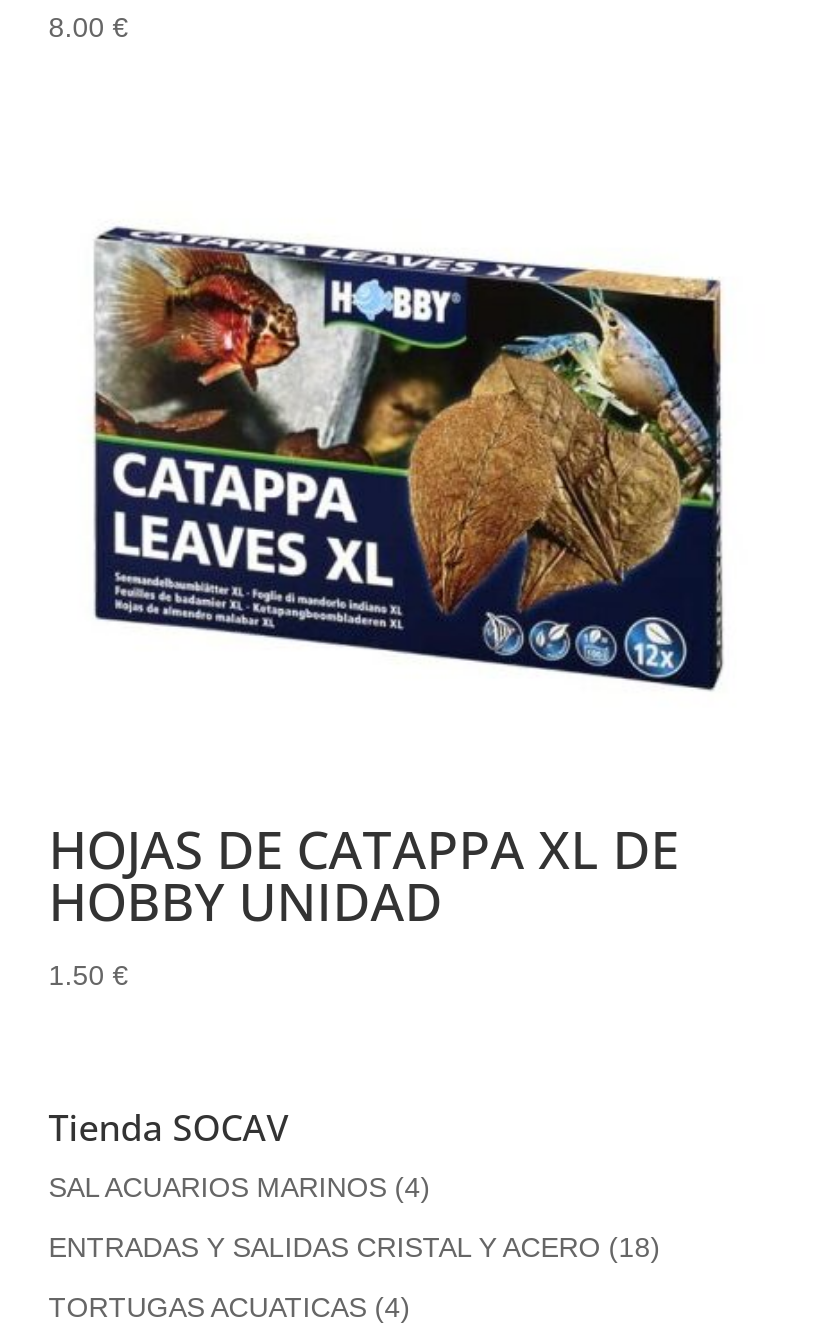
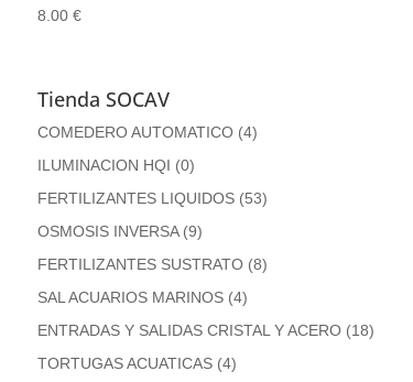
[93,257,725,691] [image] -> none
[49,813,679,991] HOJAS DE CATAPPA XL DE | HOBBY UNIDAD | 1.50 € -> none
moved [49,1103,289,1151] -> [37,86,169,113]: Tienda SOCAV
none -> [37,124,267,273] COMEDERO AUTOMATICO (4) | ILUMINACION HQI (0) | FERTILIZANTES LIQUIDOS (53) | OSMOSIS INVERSA (9) | FERTILIZANTES SUSTRATO (8)

